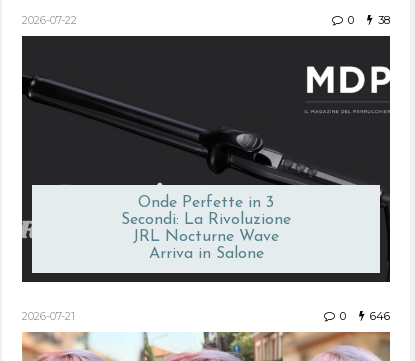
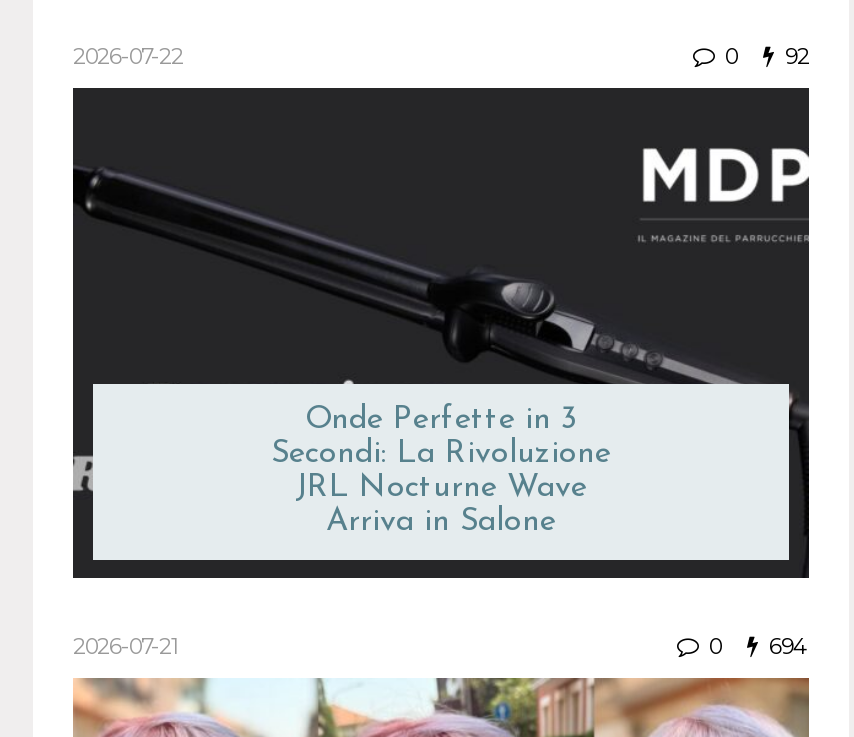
[378,13,390,27] 38 -> [785,42,809,70] 92
[370,309,390,323] 646 -> [769,632,809,660] 694

